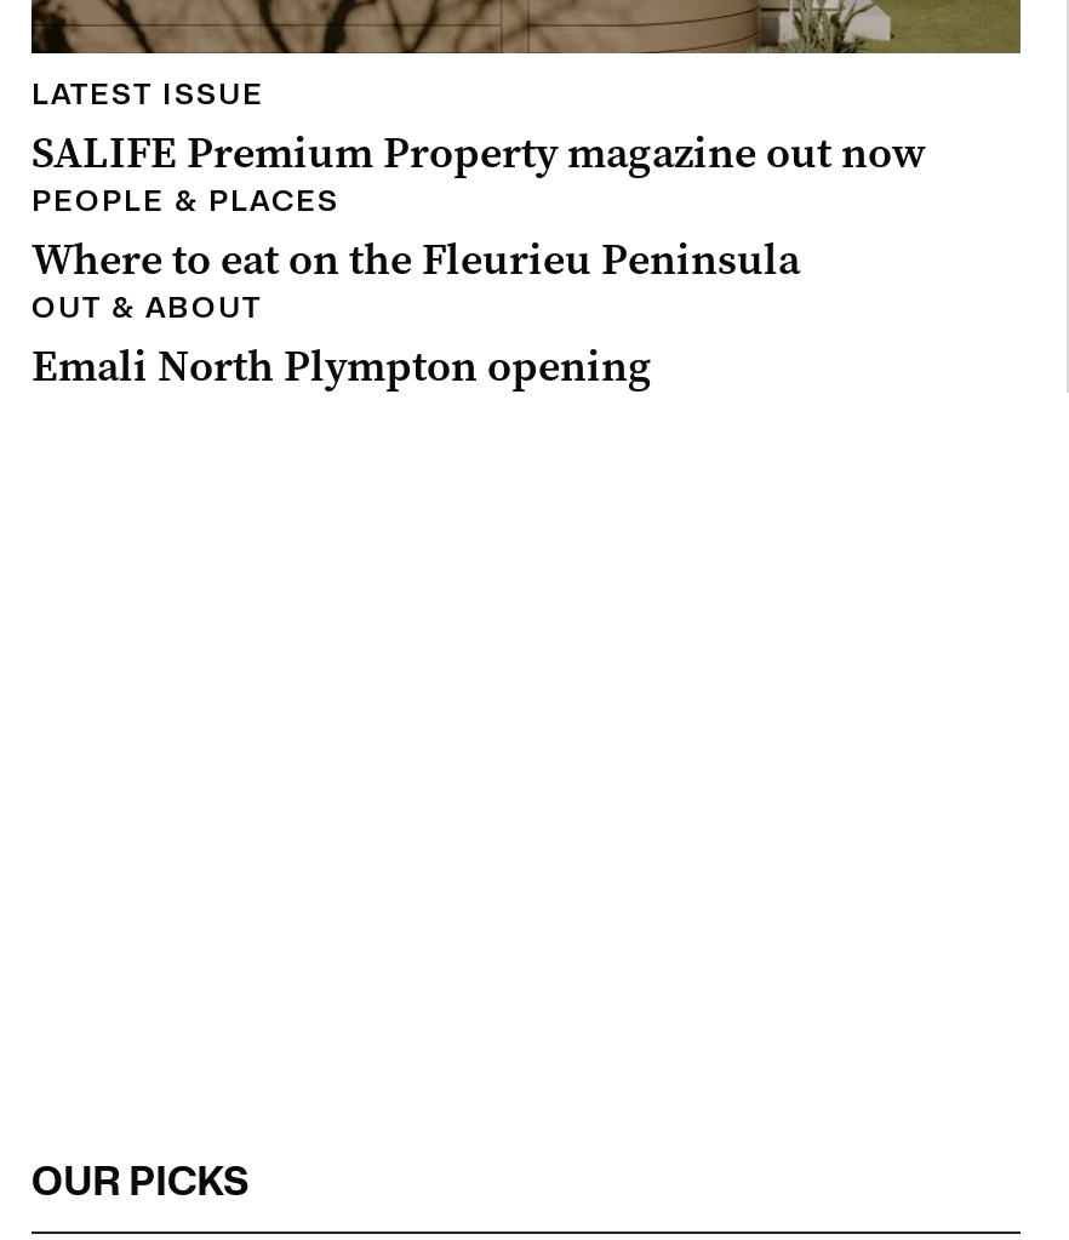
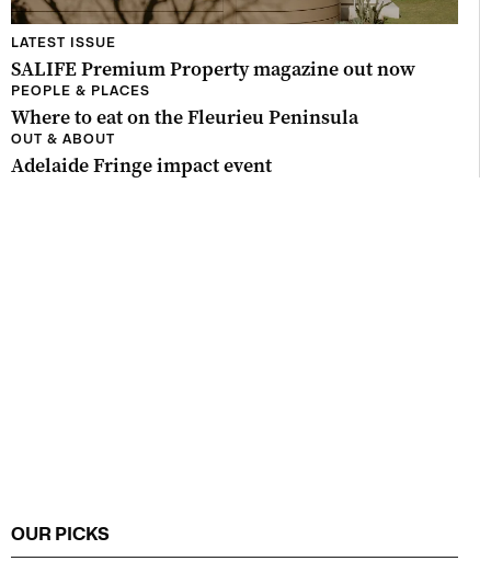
[32,337,652,395] Emali North Plympton opening -> [11,152,272,179] Adelaide Fringe impact event

